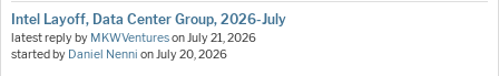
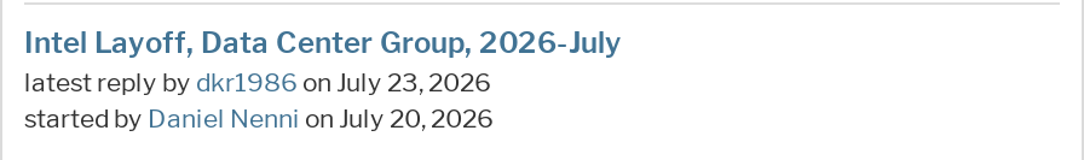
[11,31,256,46] latest reply by MKWVentures on July 21, 2026 -> [24,68,491,100] latest reply by dkr1986 on July 23, 2026

